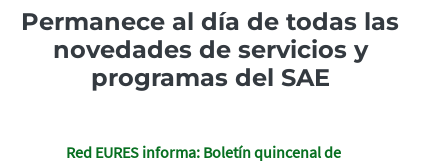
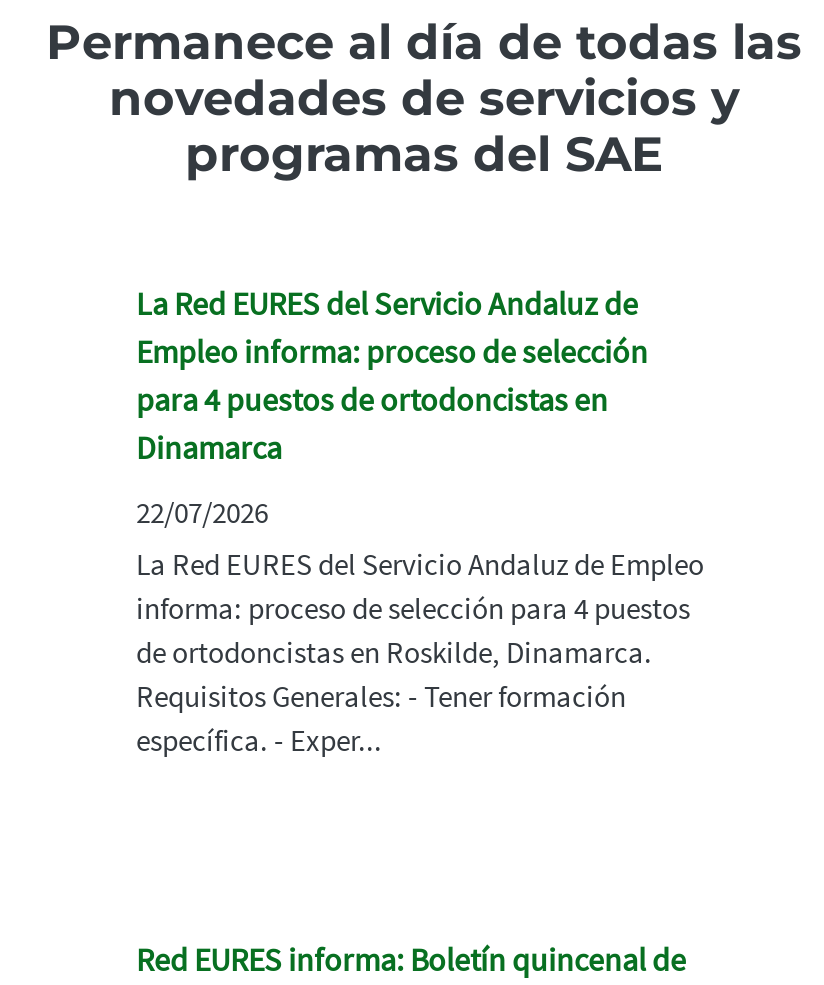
none -> [136,283,704,759] La Red EURES del Servicio Andaluz de | Empleo informa: proceso de selección | para 4 puestos de ortodoncistas en | Dinamarca | 22/07/2026 | La Red EURES del Servicio Andaluz de Empleo | informa: proceso de selección para 4 puestos | de ortodoncistas en Roskilde, Dinamarca. | Requisitos Generales: - Tener formación | específica. - Exper...

